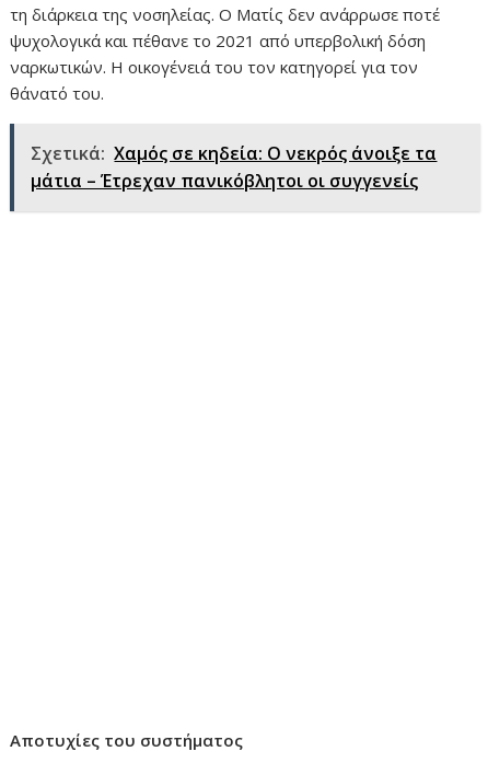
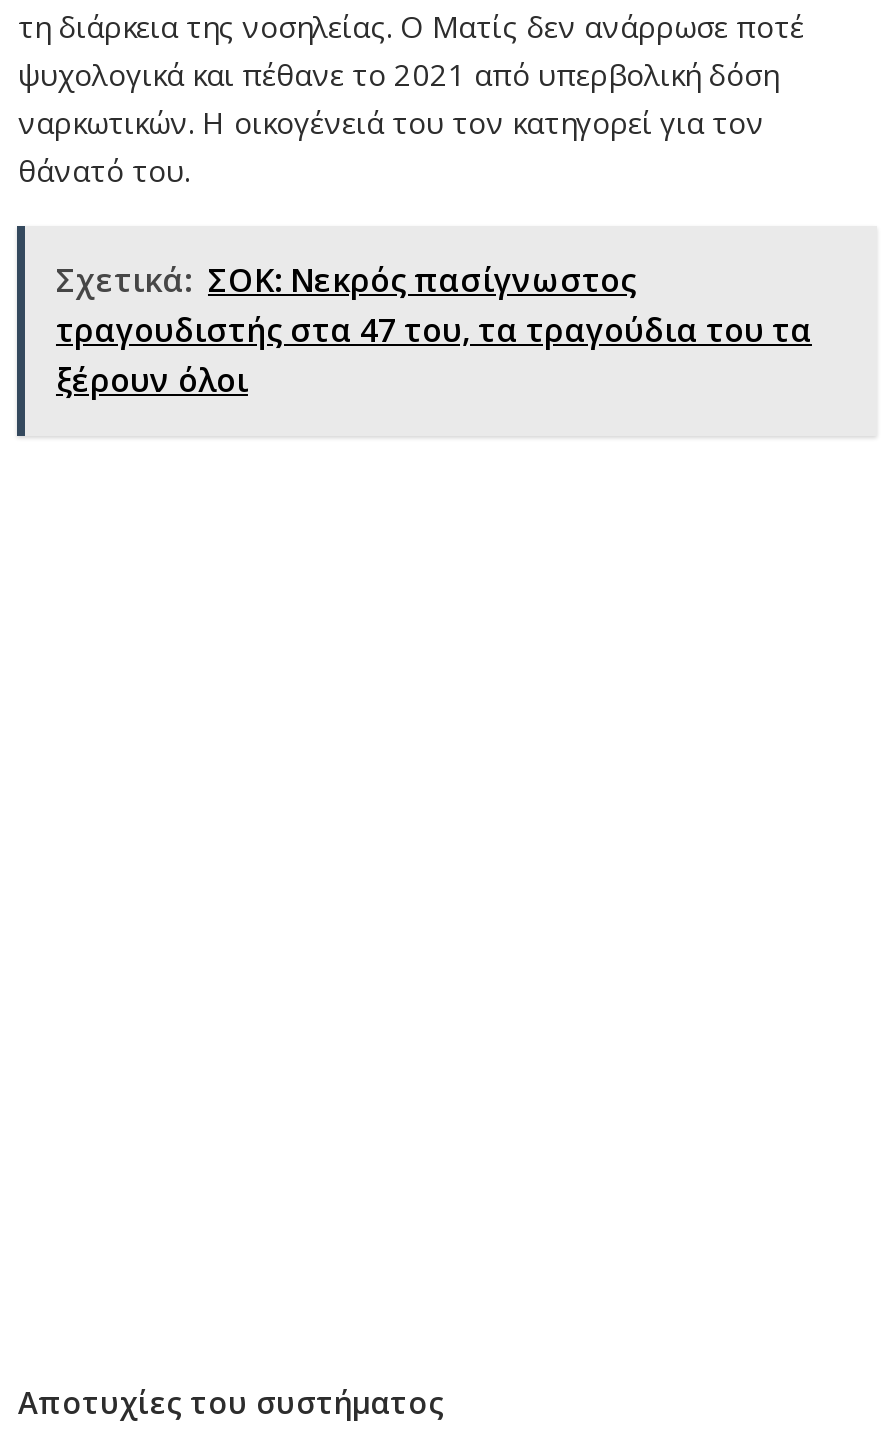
[31,142,437,193] Σχετικά: Χαμός σε κηδεία: Ο νεκρός άνοιξε τα | μάτια – Έτρεχαν πανικόβλητοι οι συγγενείς -> [56,259,812,403] Σχετικά: ΣΟΚ: Νεκρός πασίγνωστος | τραγουδιστής στα 47 του, τα τραγούδια του τα | ξέρουν όλοι

